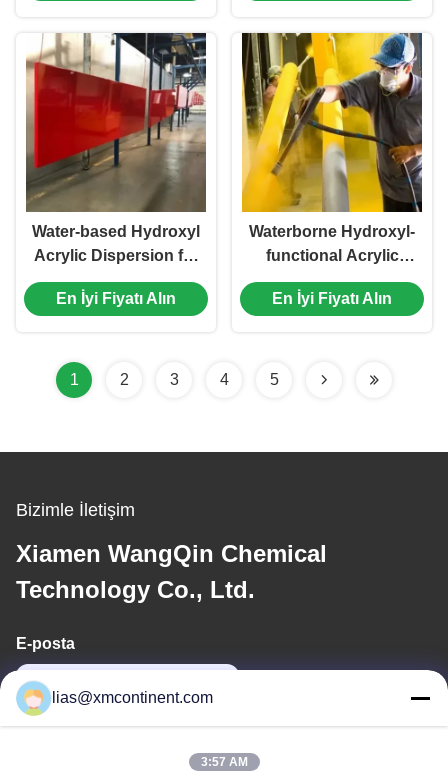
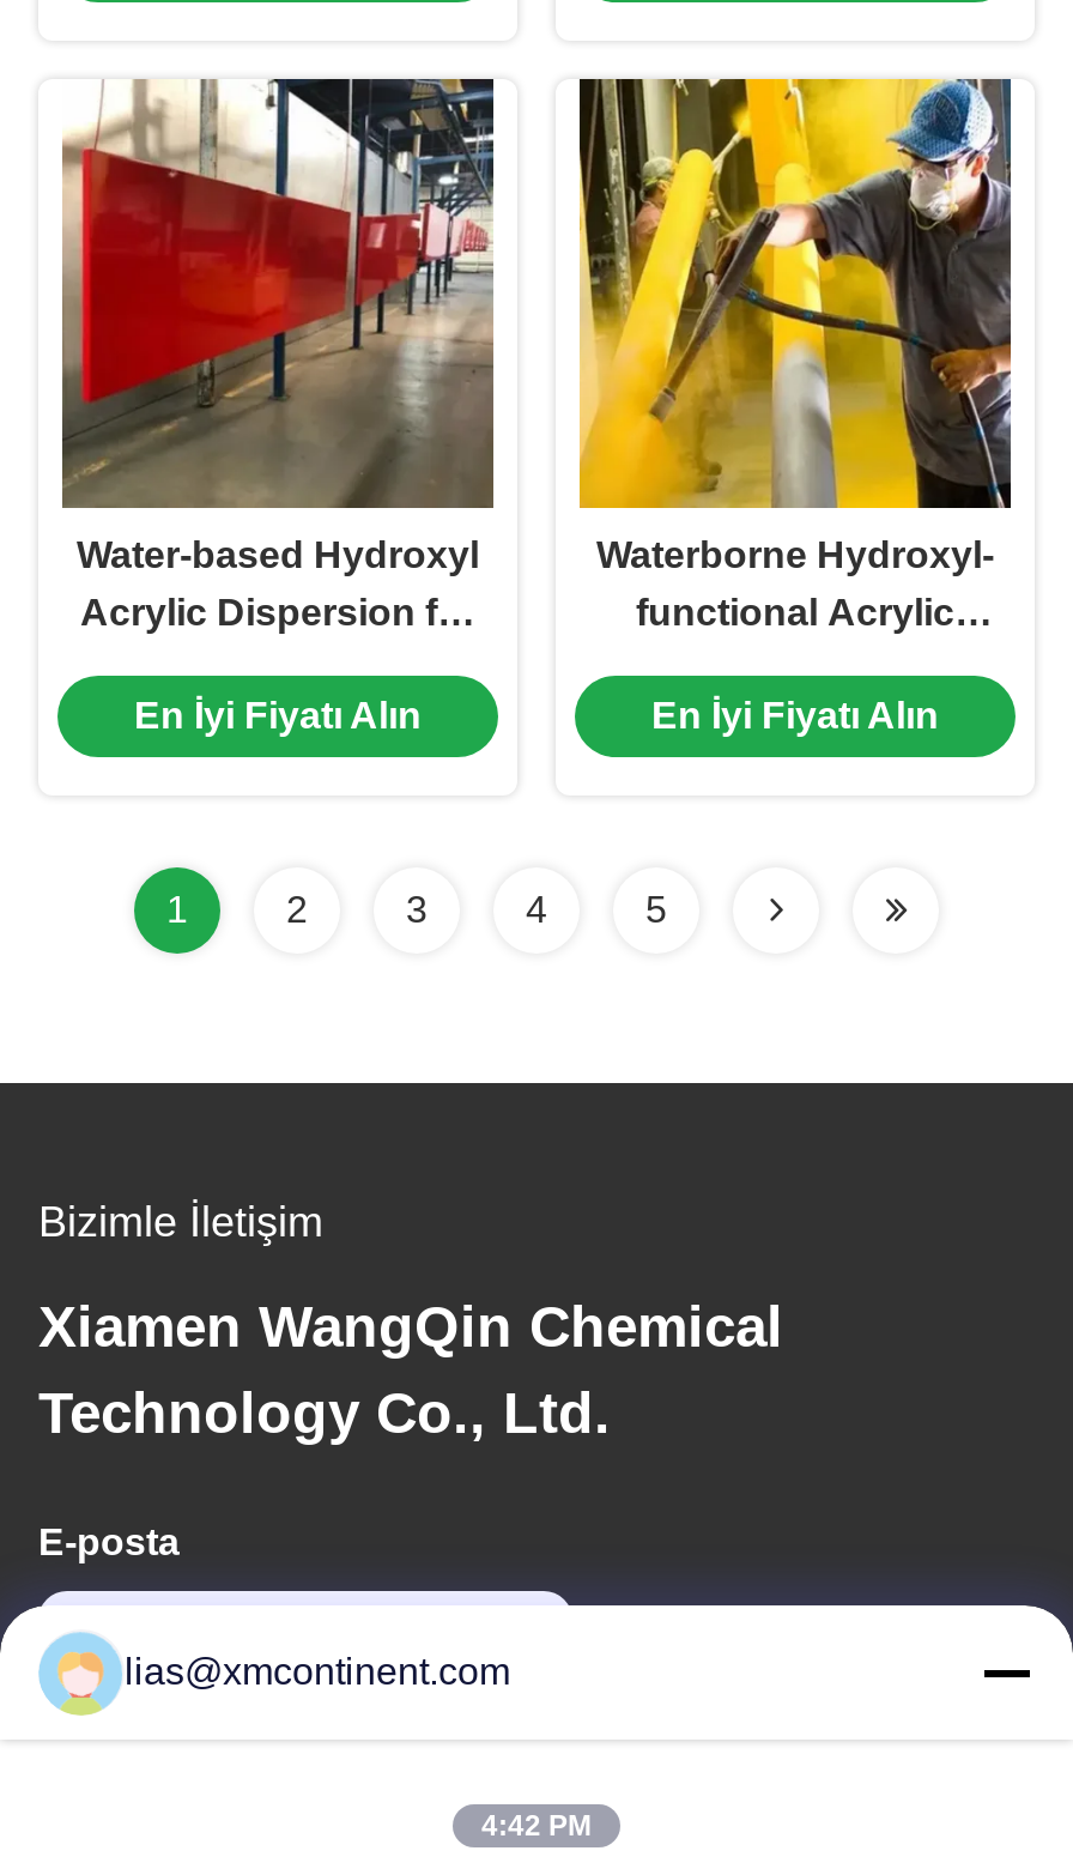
[200,755,247,769] 3:57 AM -> [481,1809,592,1843] 4:42 PM

